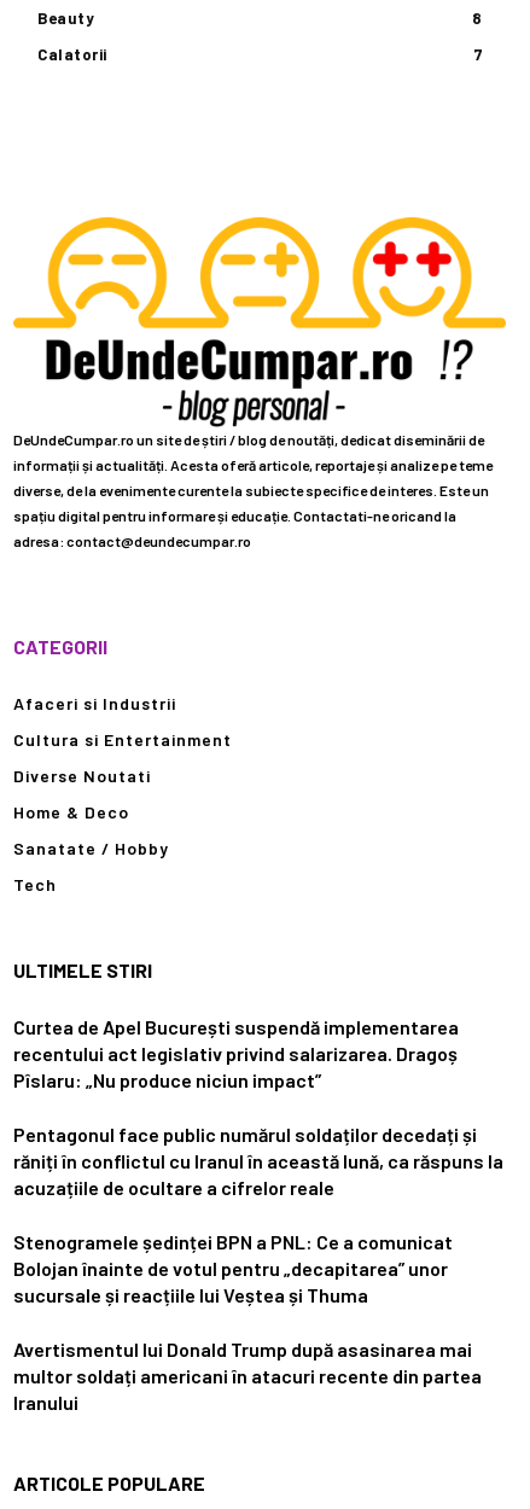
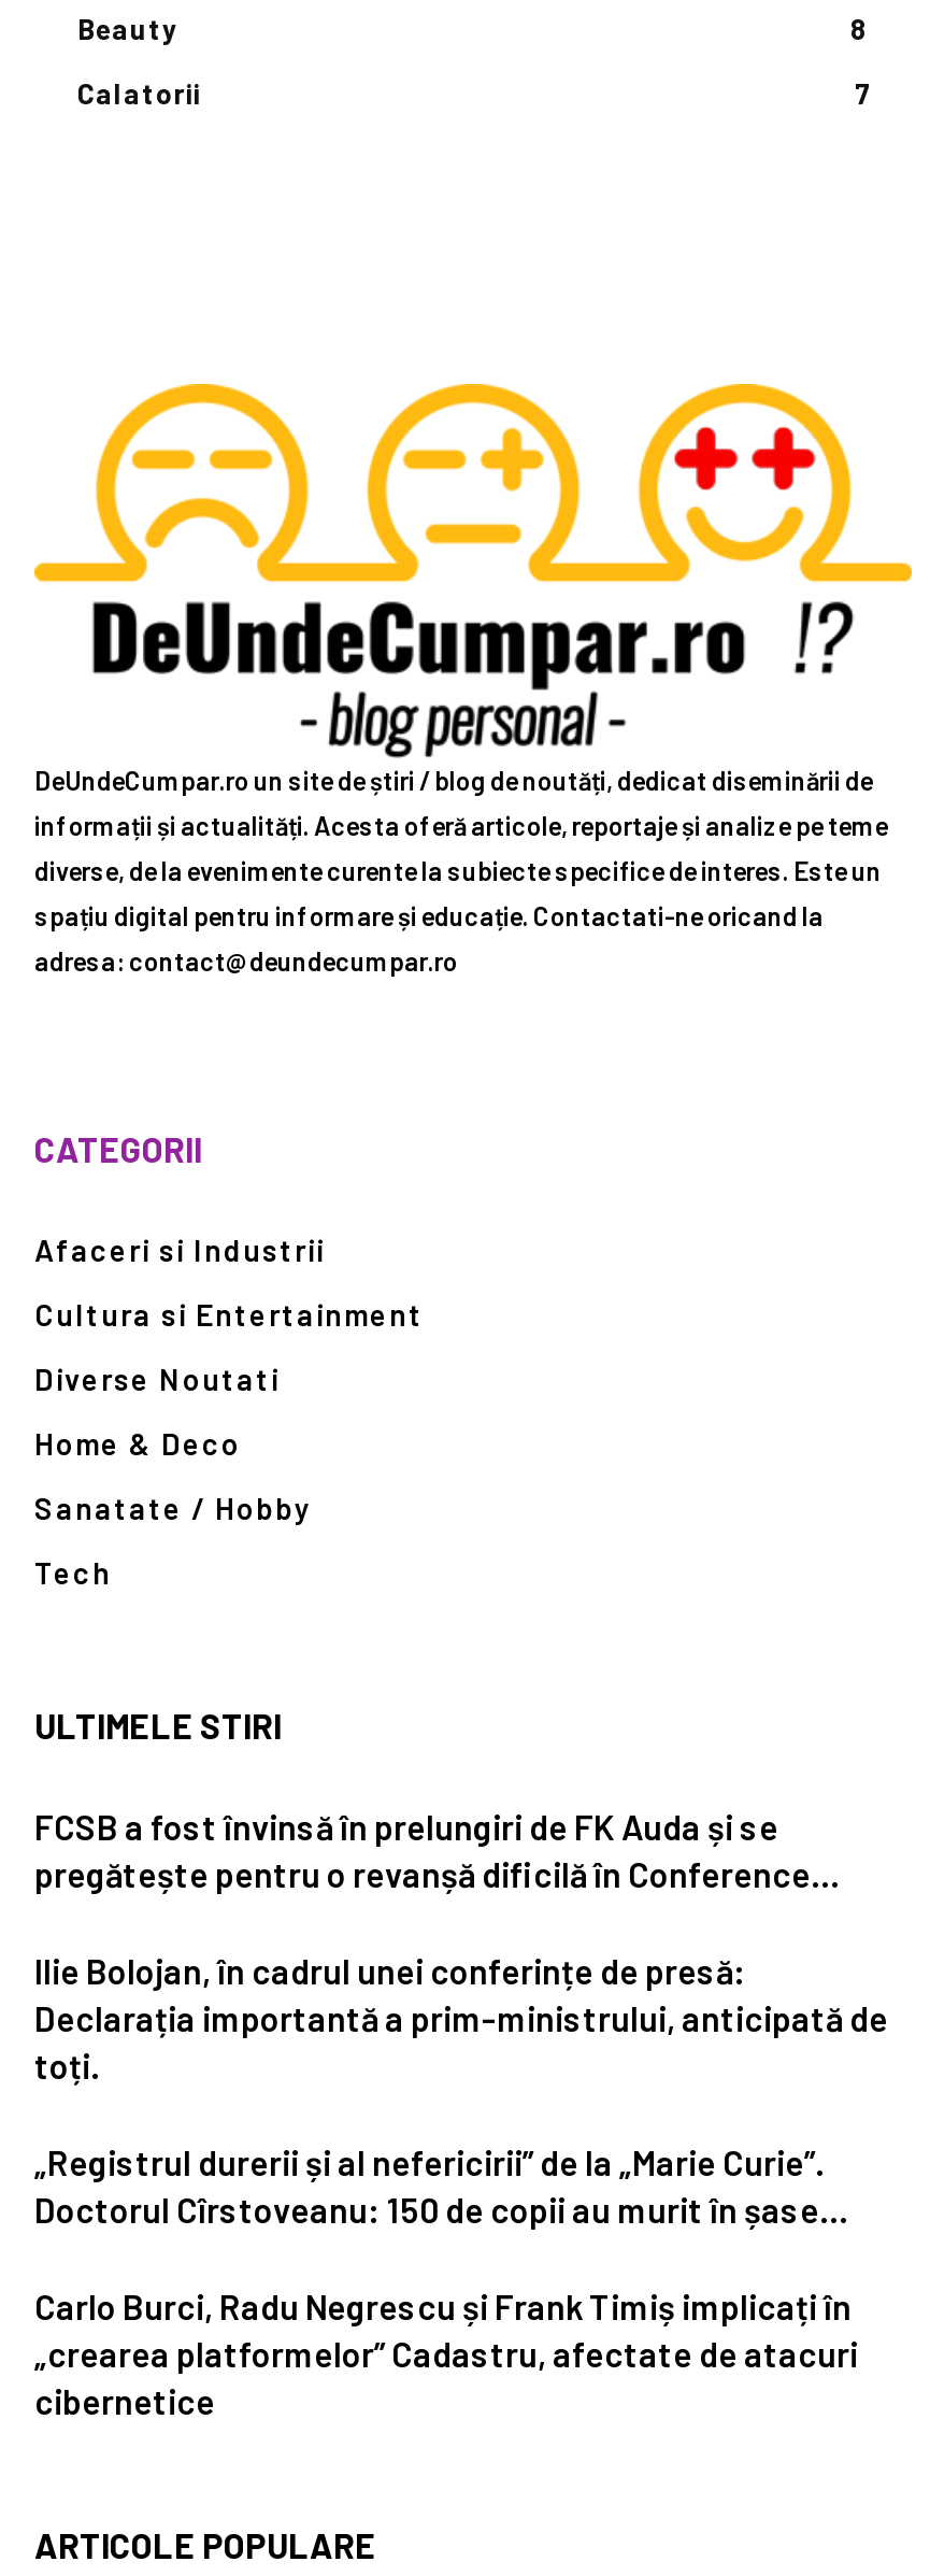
[13,1015,459,1091] Curtea de Apel București suspendă implementarea | recentului act legislativ privind salarizarea. Dragoș | Pîslaru: „Nu produce niciun impact” -> [34,1806,841,1894] FCSB a fost învinsă în prelungiri de FK Auda și se | pregătește pentru o revanșă dificilă în Conference…
[13,1123,503,1199] Pentagonul face public numărul soldaților decedați și | răniți în conflictul cu Iranul în această lună, ca răspuns la | acuzațiile de ocultare a cifrelor reale -> [34,1950,888,2085] Ilie Bolojan, în cadrul unei conferințe de presă: | Declarația importantă a prim-ministrului, anticipată de | toți.
[13,1230,453,1306] Stenogramele ședinței BPN a PNL: Ce a comunicat | Bolojan înainte de votul pentru „decapitarea” unor | sucursale și reacțiile lui Veștea și Thuma -> [34,2141,849,2229] „Registrul durerii și al nefericirii” de la „Marie Curie”. | Doctorul Cîrstoveanu: 150 de copii au murit în șase…
[13,1337,482,1414] Avertismentul lui Donald Trump după asasinarea mai | multor soldați americani în atacuri recente din partea | Iranului -> [34,2285,858,2421] Carlo Burci, Radu Negrescu și Frank Timiș implicați în | „crearea platformelor” Cadastru, afectate de atacuri | cibernetice

